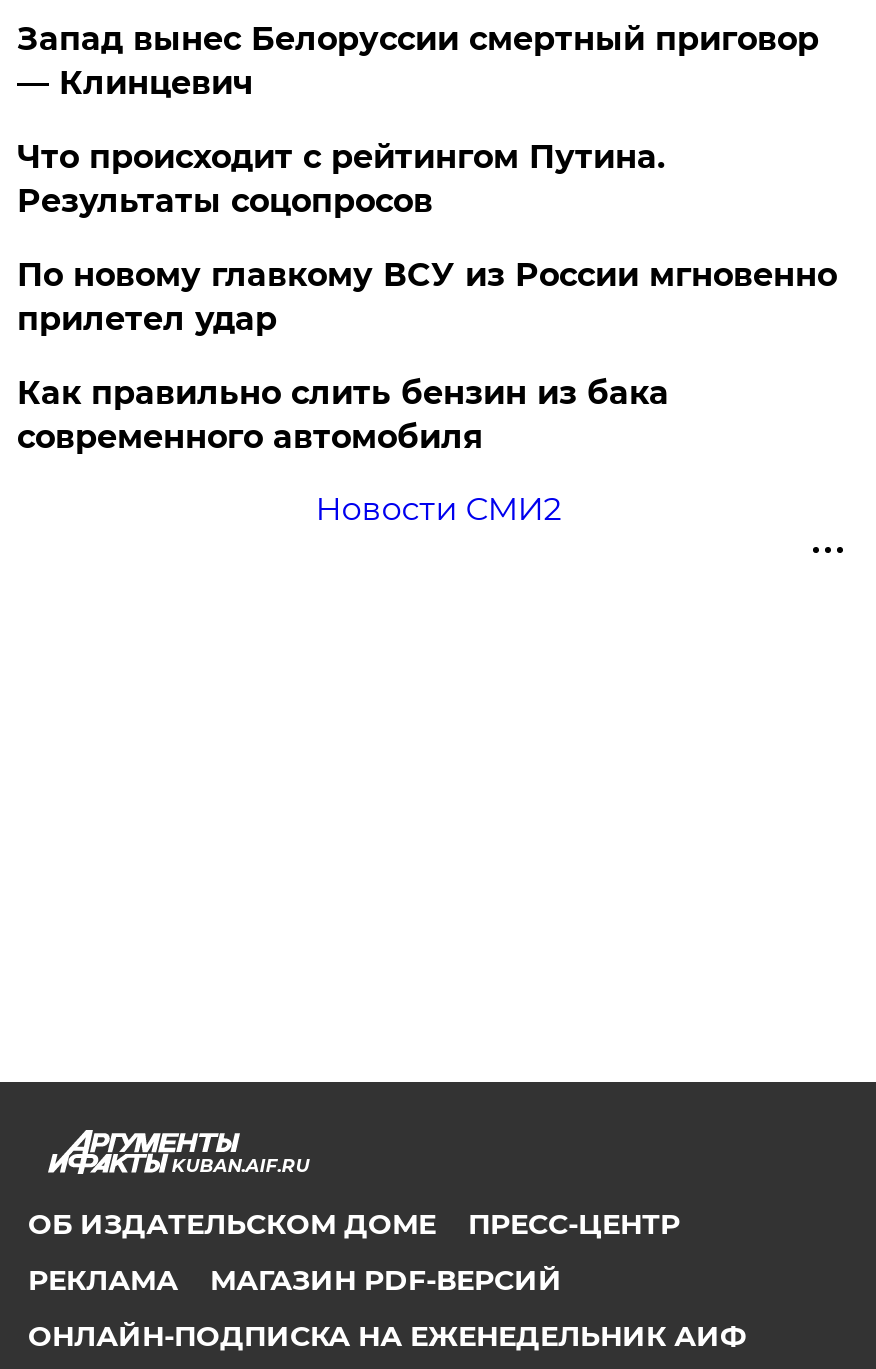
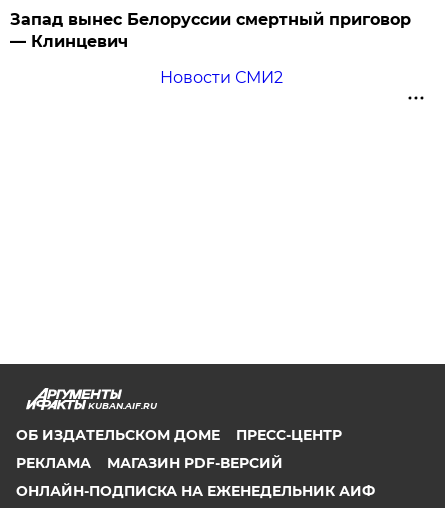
[17,138,837,456] Что происходит с рейтингом Путина. | Результаты соцопросов | По новому главкому ВСУ из России мгновенно | прилетел удар | Как правильно слить бензин из бака | современного автомобиля -> none

